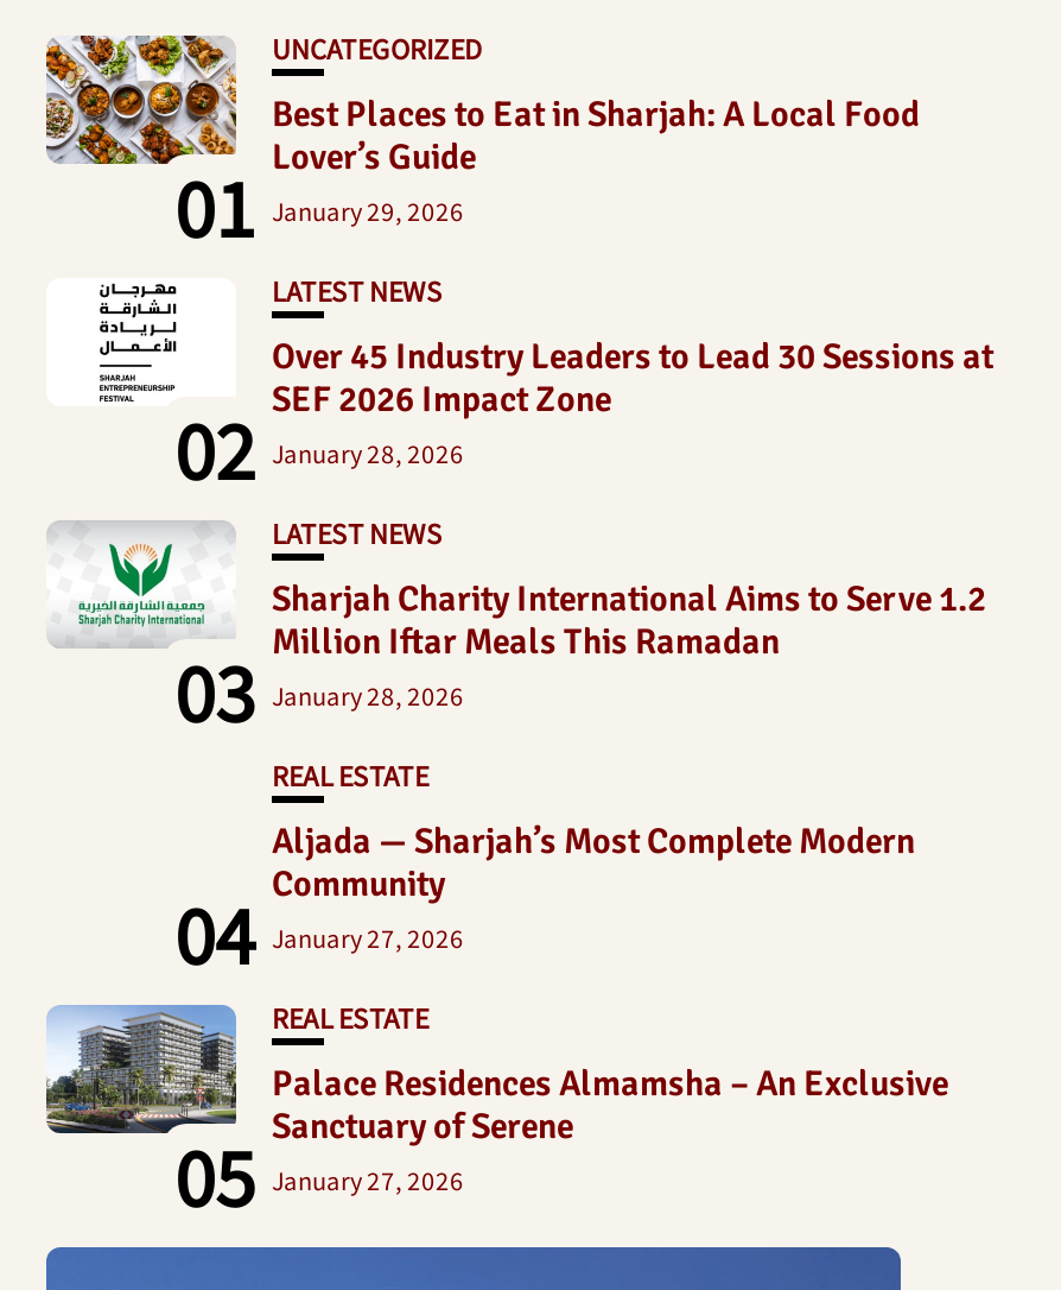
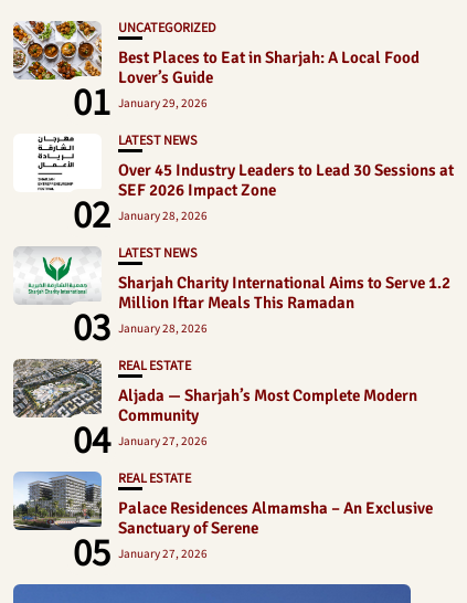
none -> [12,358,103,419] [image]

